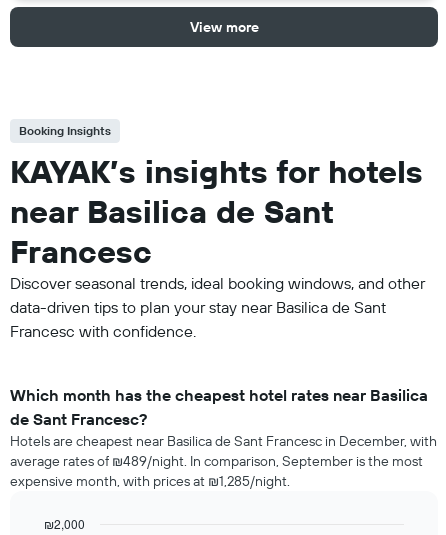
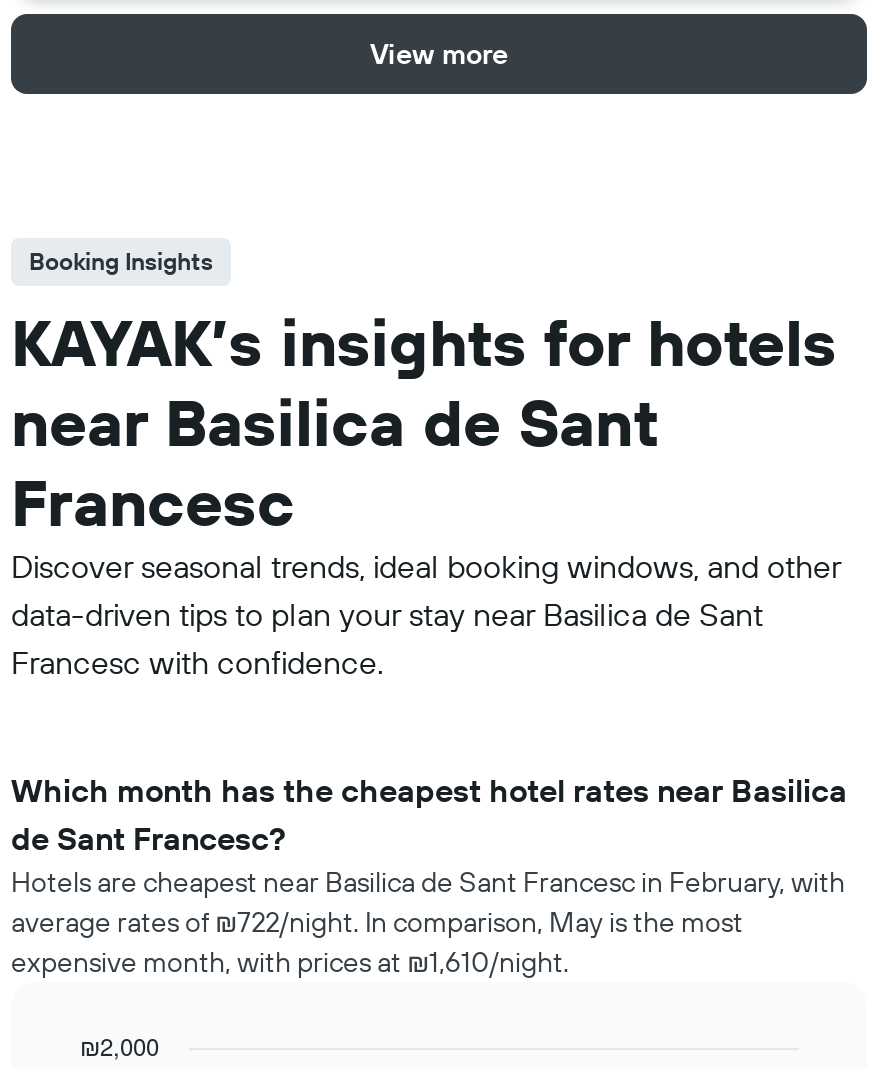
[10,432,437,450] Hotels are cheapest near Basilica de Sant Francesc in December, with -> [11,864,845,900] Hotels are cheapest near Basilica de Sant Francesc in February, with
[10,452,423,470] average rates of ₪489/night. In comparison, September is the most -> [11,904,743,940] average rates of ₪722/night. In comparison, May is the most
[10,472,290,490] expensive month, with prices at ₪1,285/night. -> [11,944,569,980] expensive month, with prices at ₪1,610/night.

